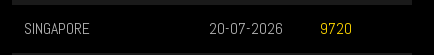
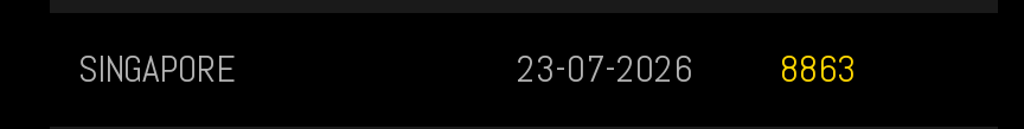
[209,18,283,38] 20-07-2026 -> [517,45,692,92] 23-07-2026
[320,19,352,39] 9720 -> [780,46,856,93] 8863

